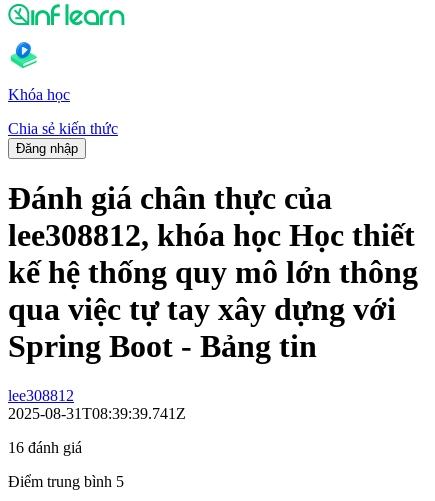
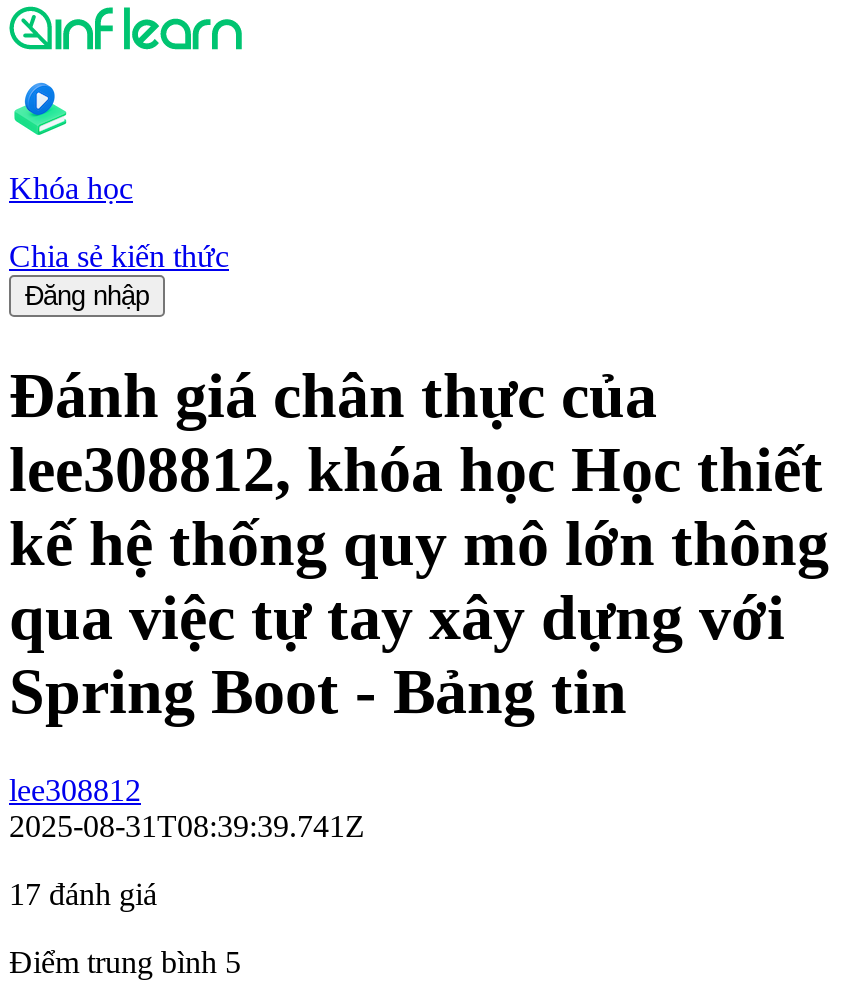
[8,439,82,456] 16 đánh giá -> [9,877,157,911] 17 đánh giá

